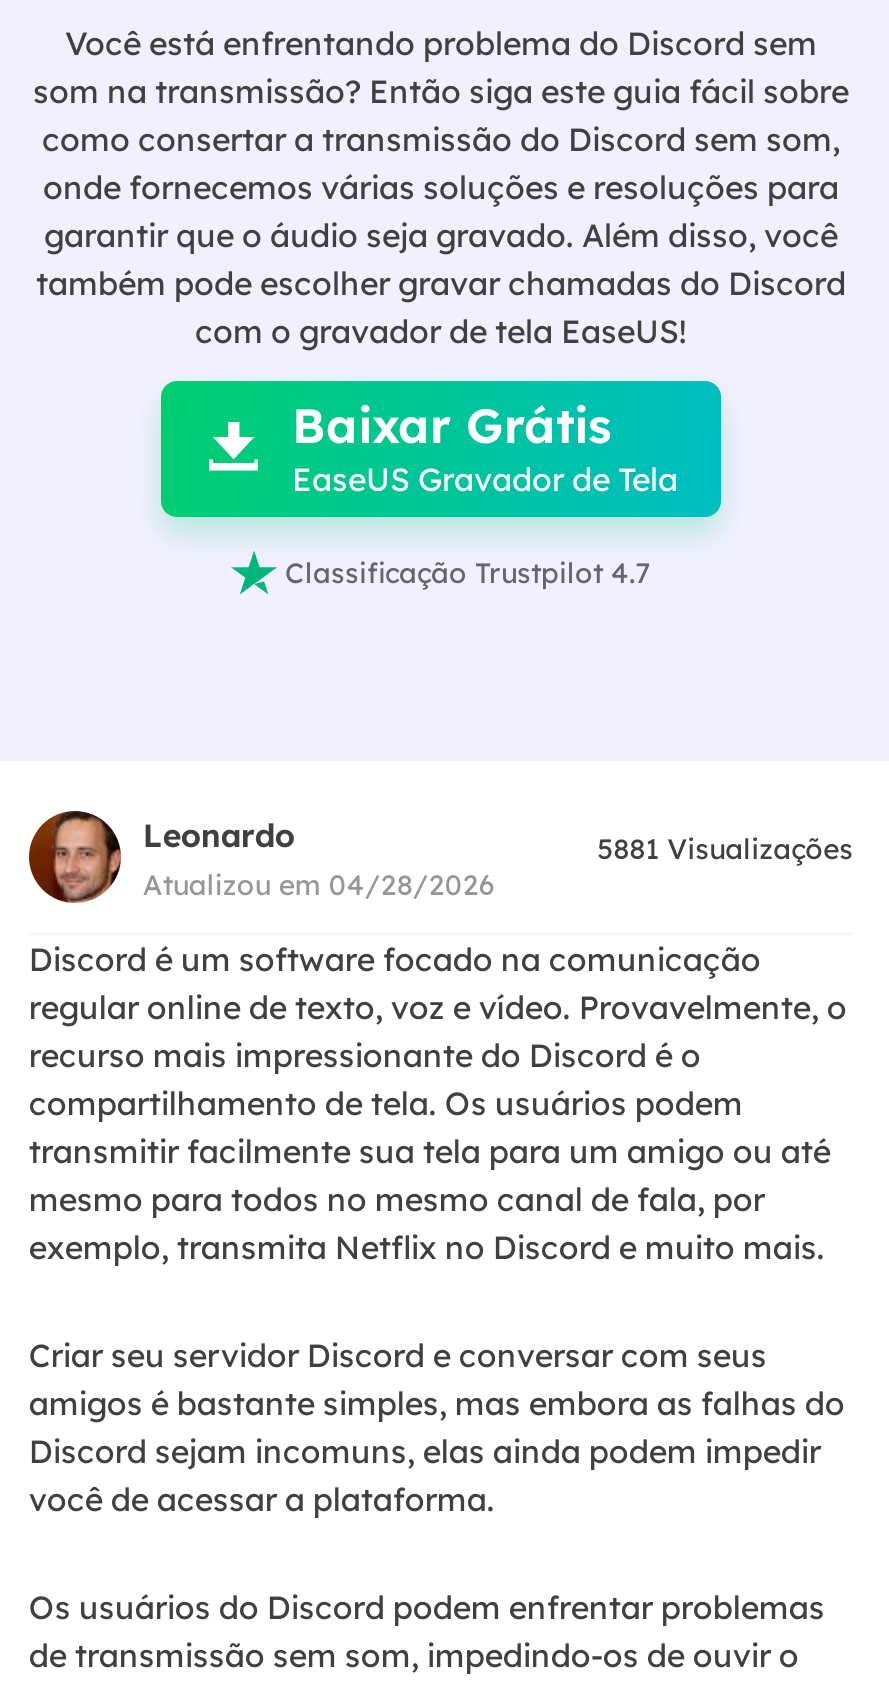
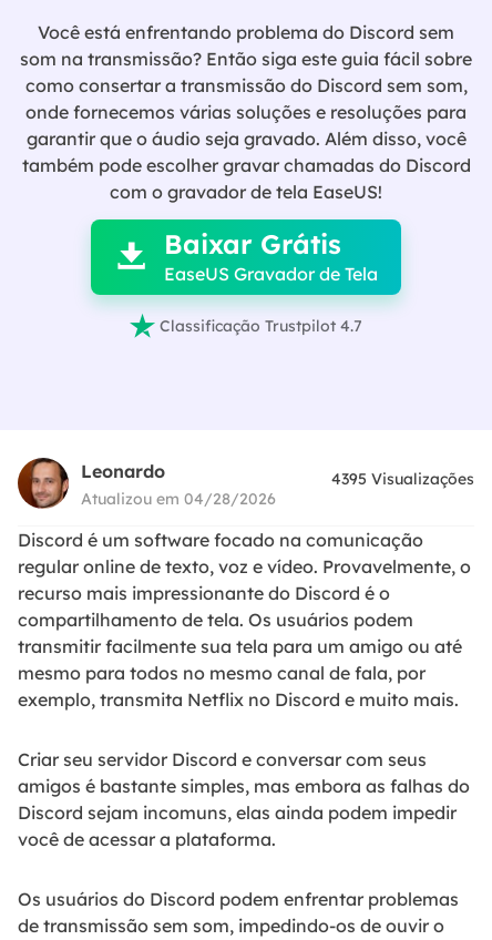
[597,830,853,866] 5881 Visualizações -> [331,468,474,488] 4395 Visualizações

